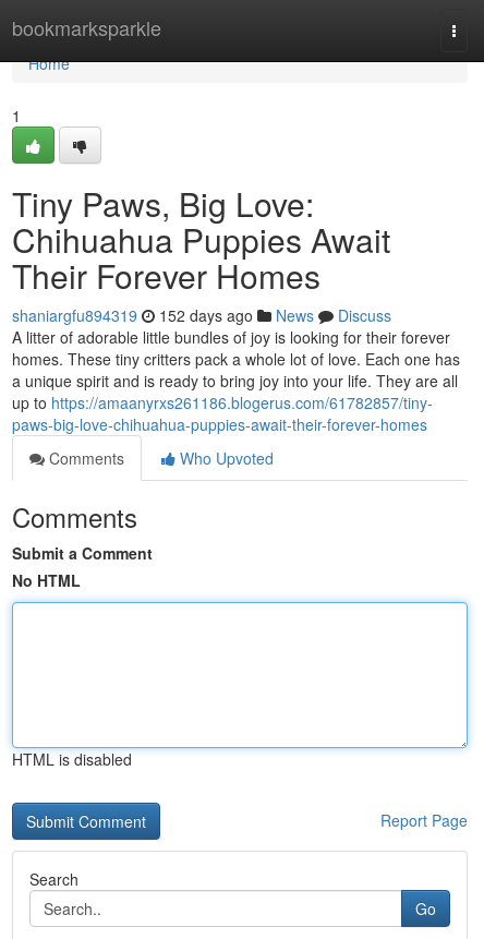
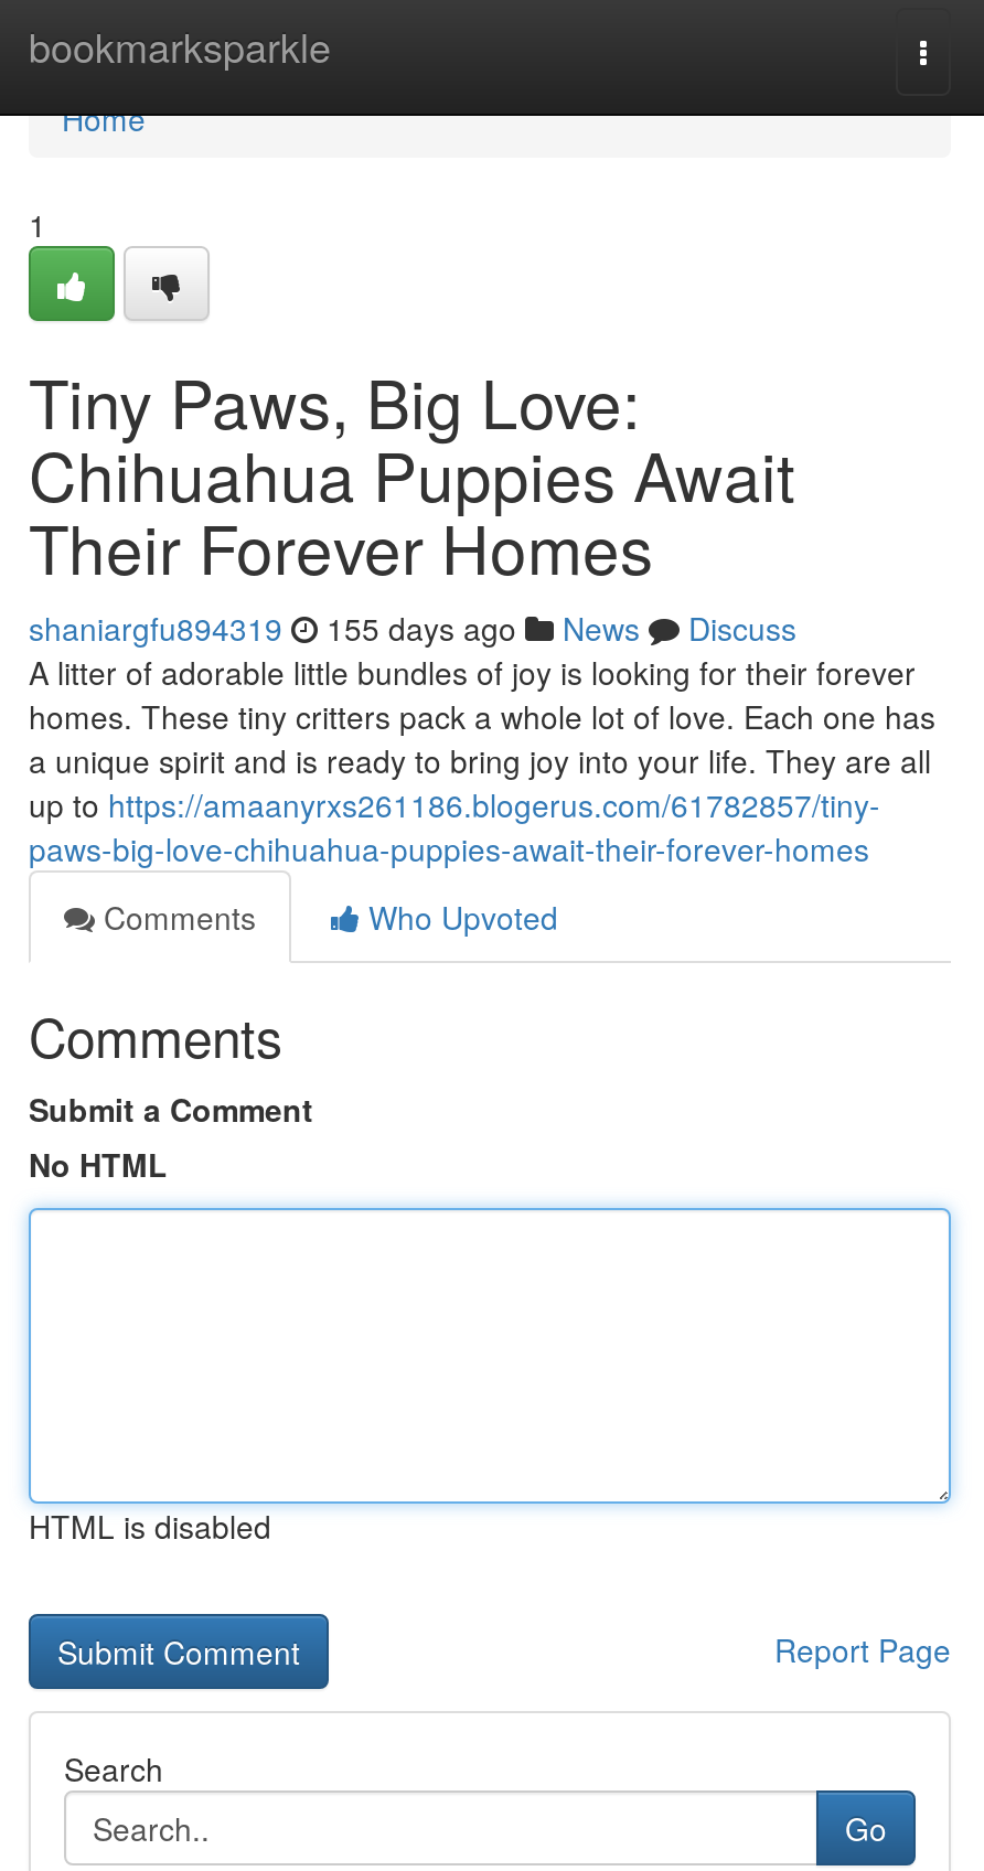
[12,304,391,326] shaniargfu894319 152 days ago News Discuss -> [29,606,796,650] shaniargfu894319 155 days ago News Discuss

